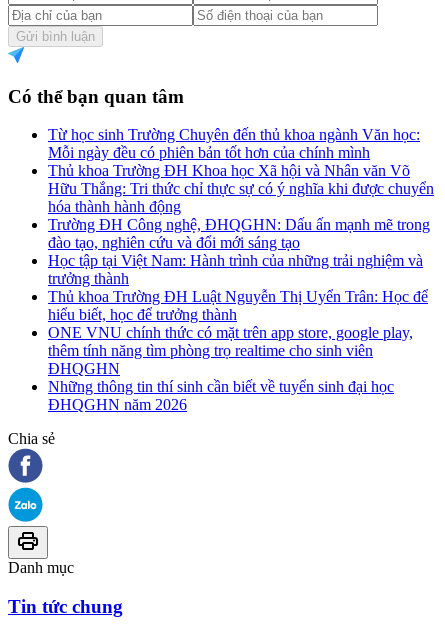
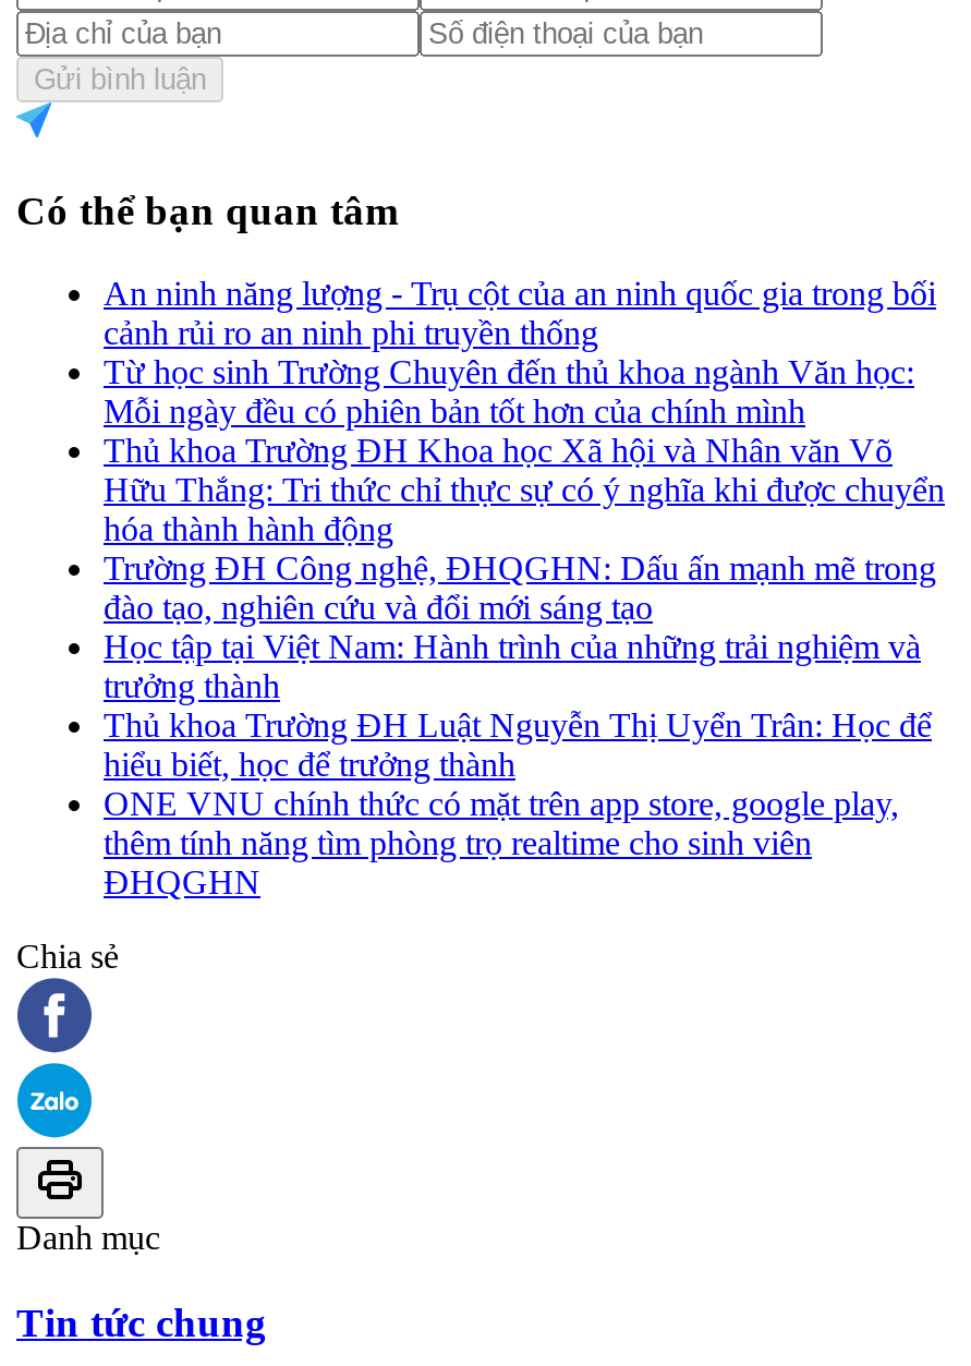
none -> [104,275,936,351] An ninh năng lượng - Trụ cột của an ninh quốc gia trong bối | cảnh rủi ro an ninh phi truyền thống
moved [48,126,434,377] -> [104,354,945,901]: Từ học sinh Trường Chuyên đến thủ khoa ngành Văn học: | Mỗi ngày đều có phiên bản tốt hơn của chính mình | Thủ khoa Trường ĐH Khoa học Xã hội và Nhân văn Võ | ... | thêm tính năng tìm phòng trọ realtime cho sinh viên | ĐHQGHN
[48,378,394,413] Những thông tin thí sinh cần biết về tuyển sinh đại học | ĐHQGHN năm 2026 -> none

